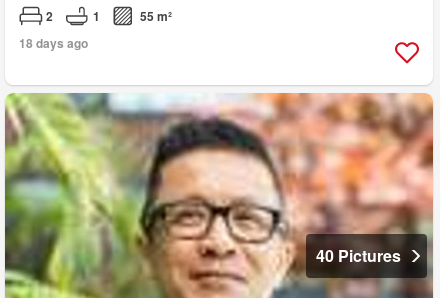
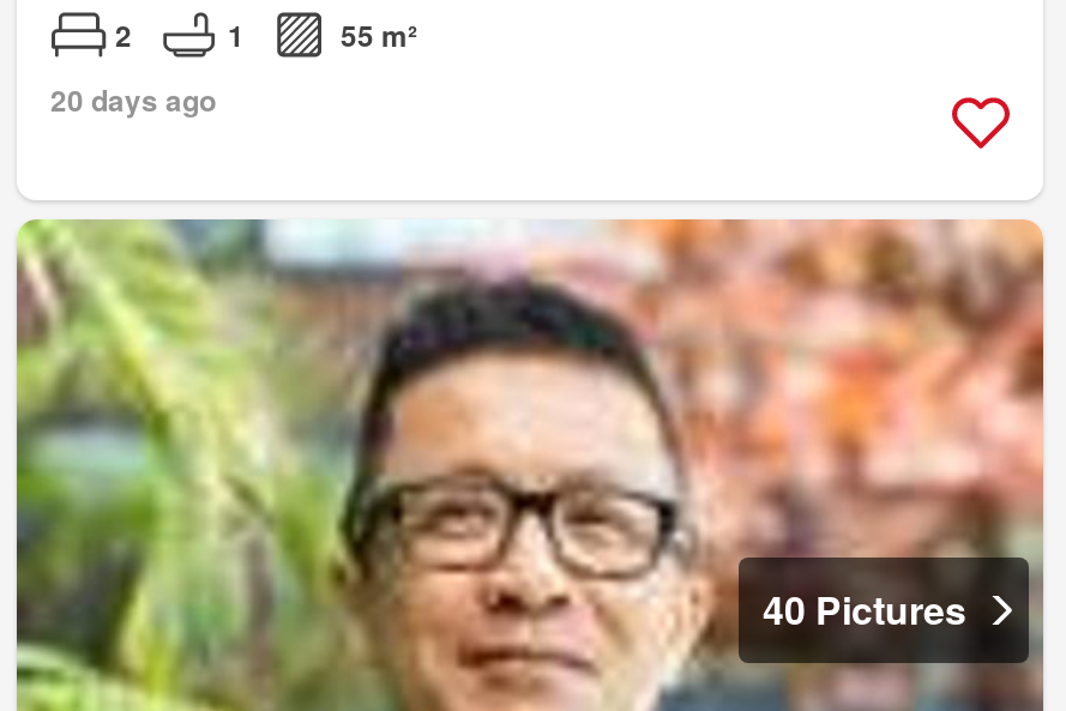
[19,34,88,52] 18 days ago -> [50,78,216,121] 20 days ago

